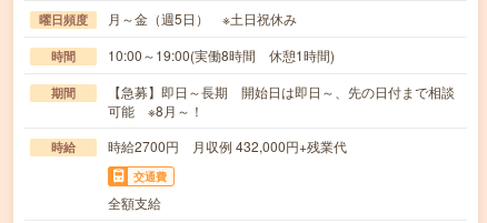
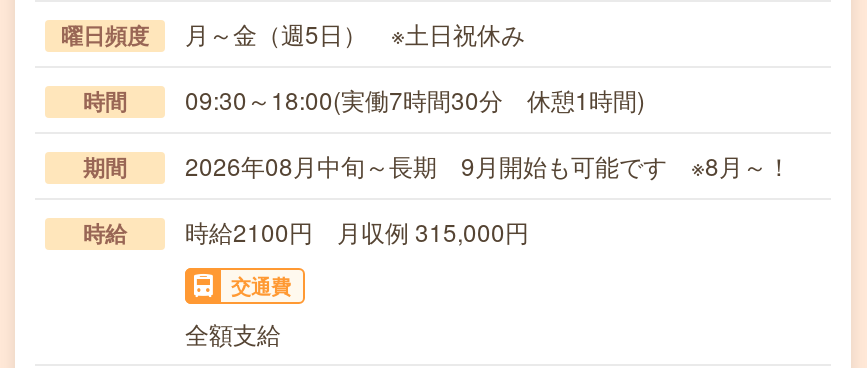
[108,45,335,64] 10:00～19:00(実働8時間 休憩1時間) -> [185,82,645,116] 09:30～18:00(実働7時間30分 休憩1時間)
[108,82,455,120] 【急募】即日～長期 開始日は即日～、先の日付まで相談 | 可能 ※8月～！ -> [185,148,791,182] 2026年08月中旬～長期 9月開始も可能です ※8月～！
[108,136,347,155] 時給2700円 月収例 432,000円+残業代 -> [185,214,529,248] 時給2100円 月収例 315,000円

